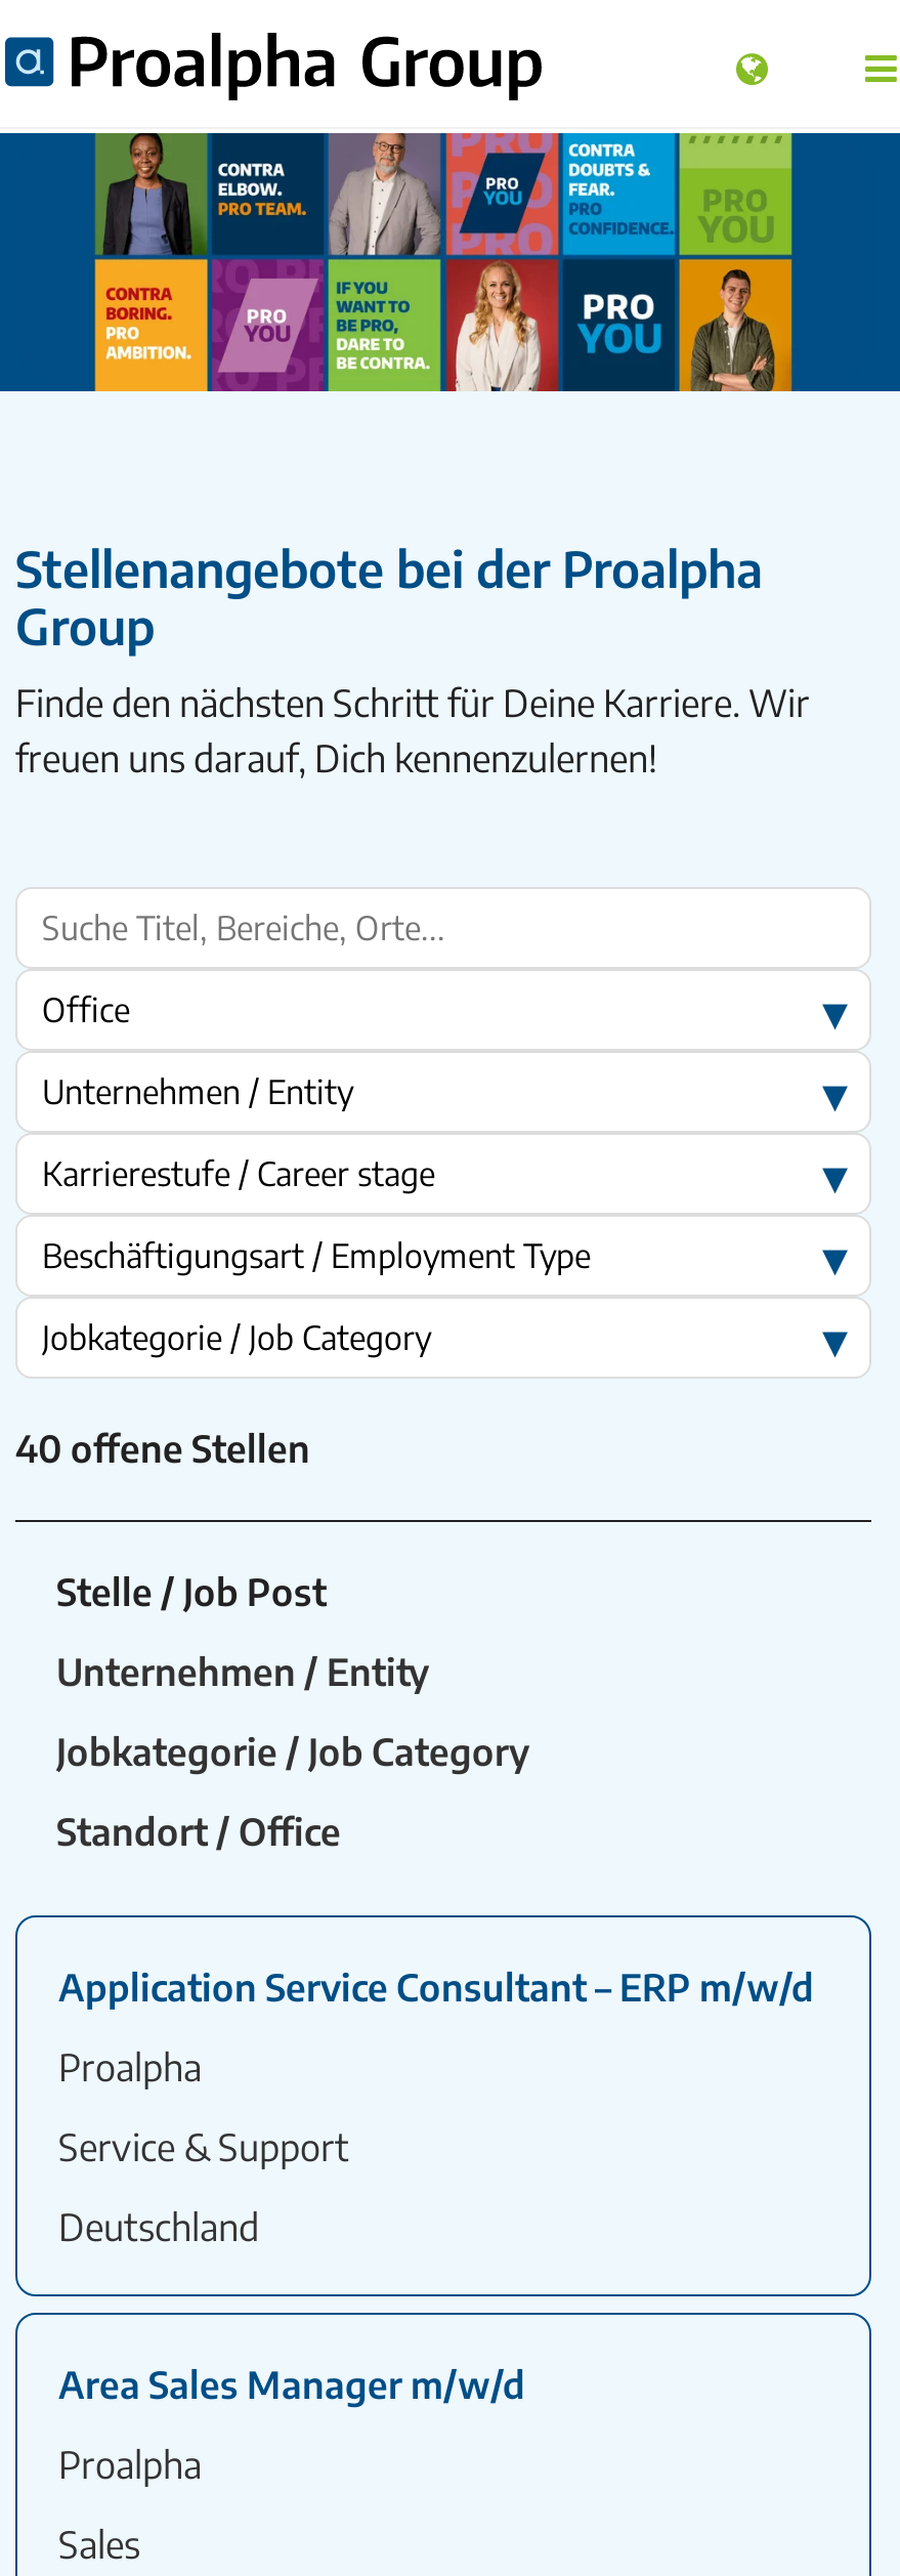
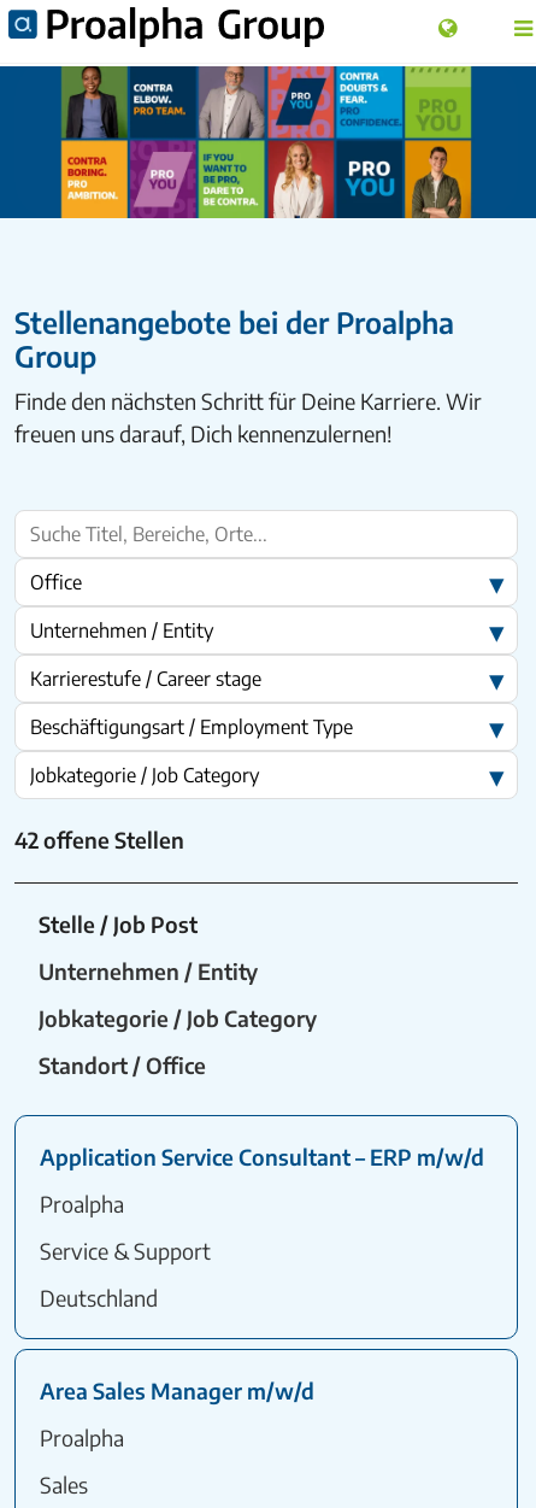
[15,1423,310,1470] 40 offene Stellen -> [14,825,184,853] 42 offene Stellen

